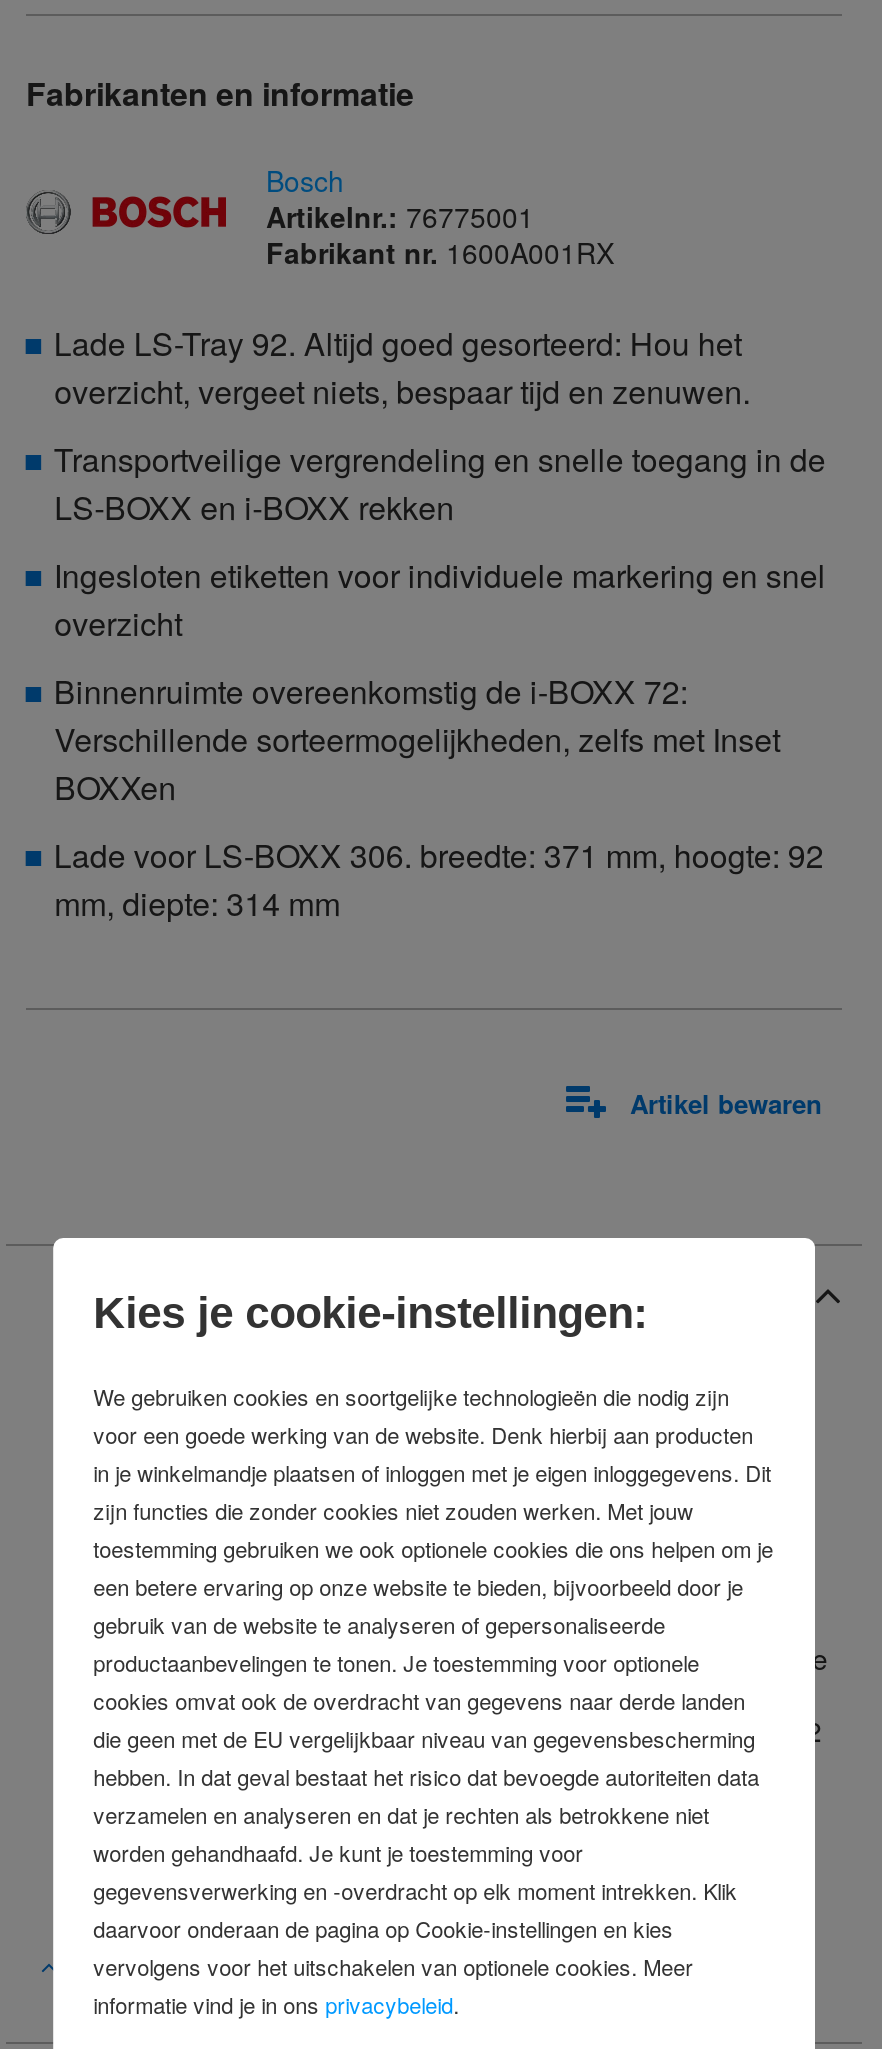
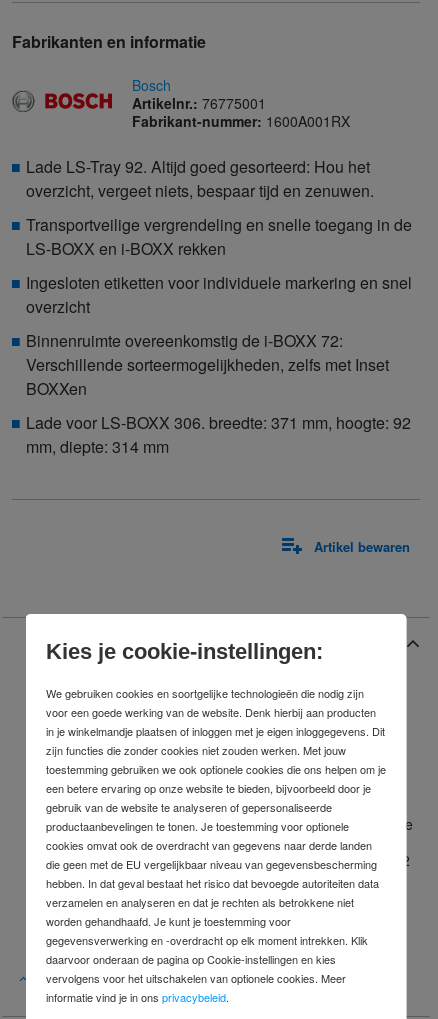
[266,232,614,272] Fabrikant nr. 1600A001RX -> [132,111,350,131] Fabrikant-nummer: 1600A001RX

